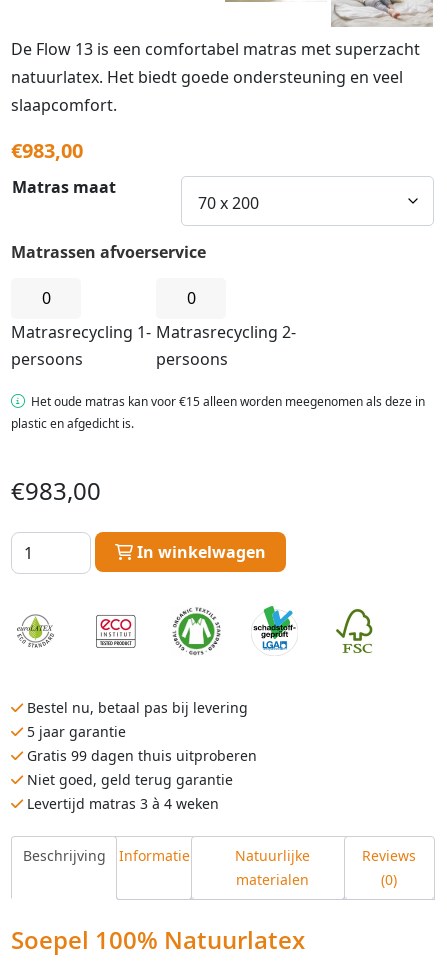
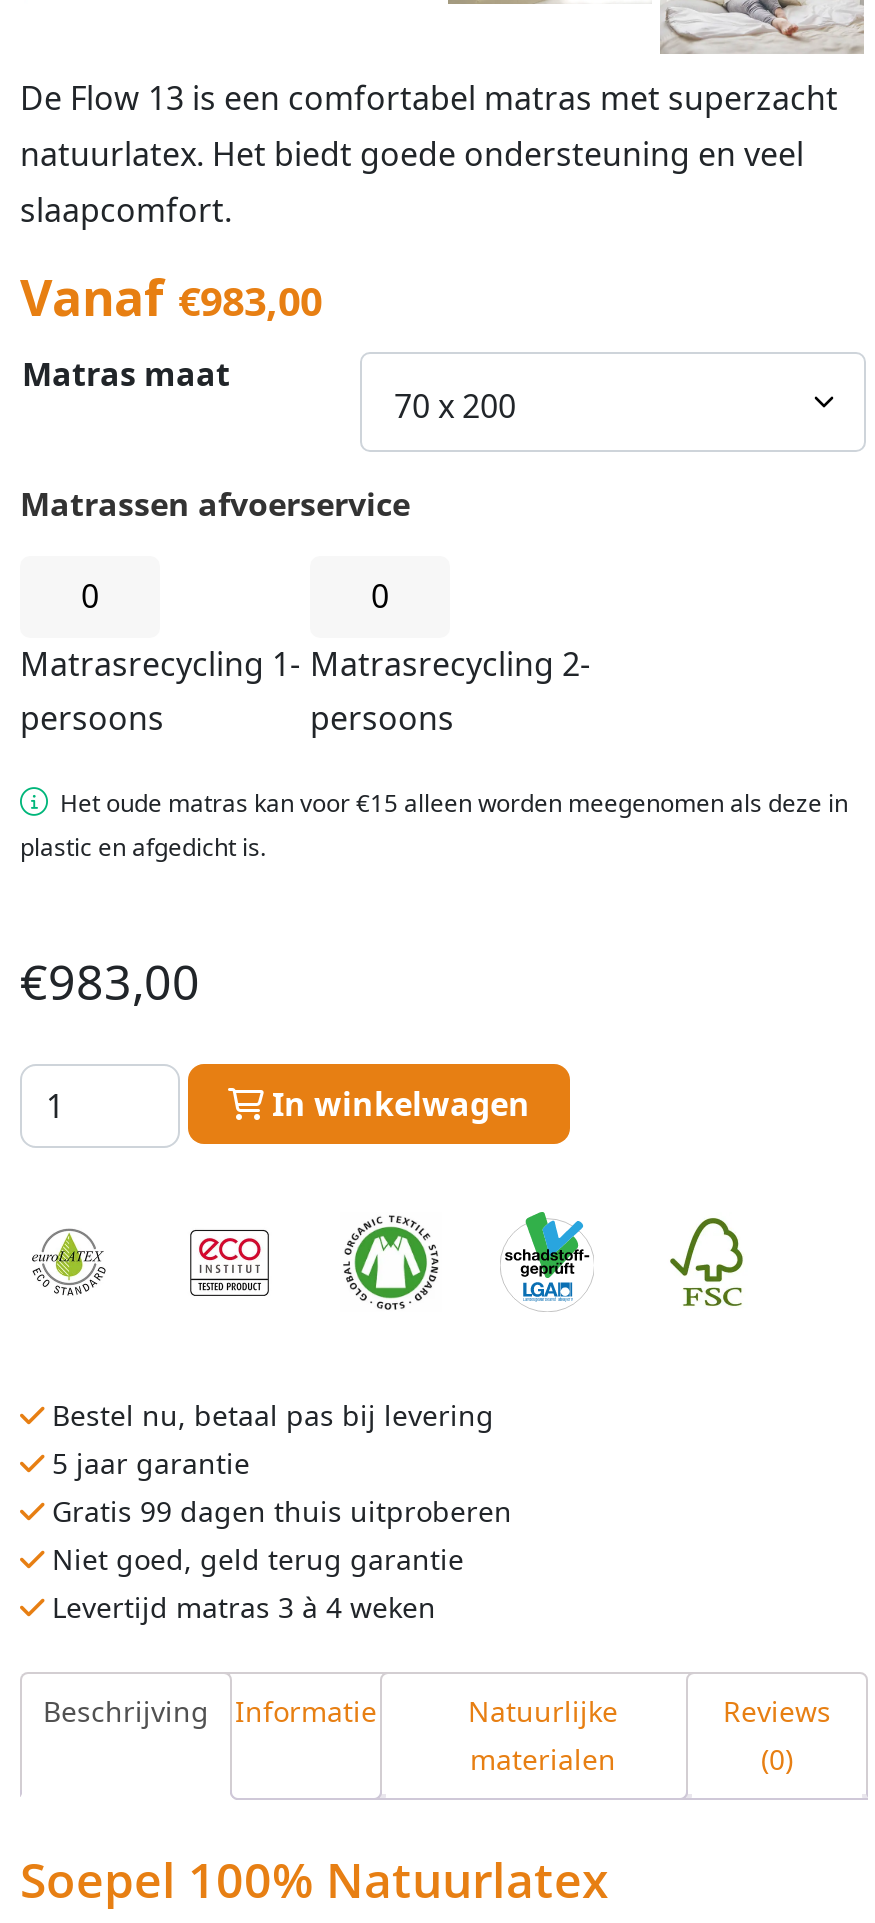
[11,137,83,164] €983,00 -> [20,263,322,331] Vanaf €983,00

